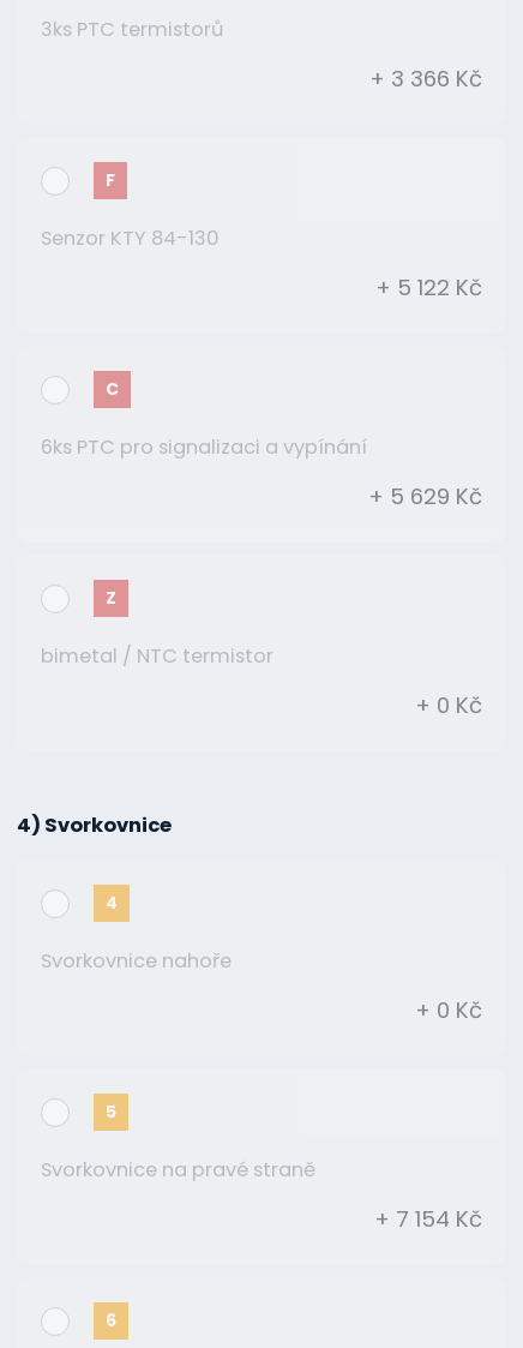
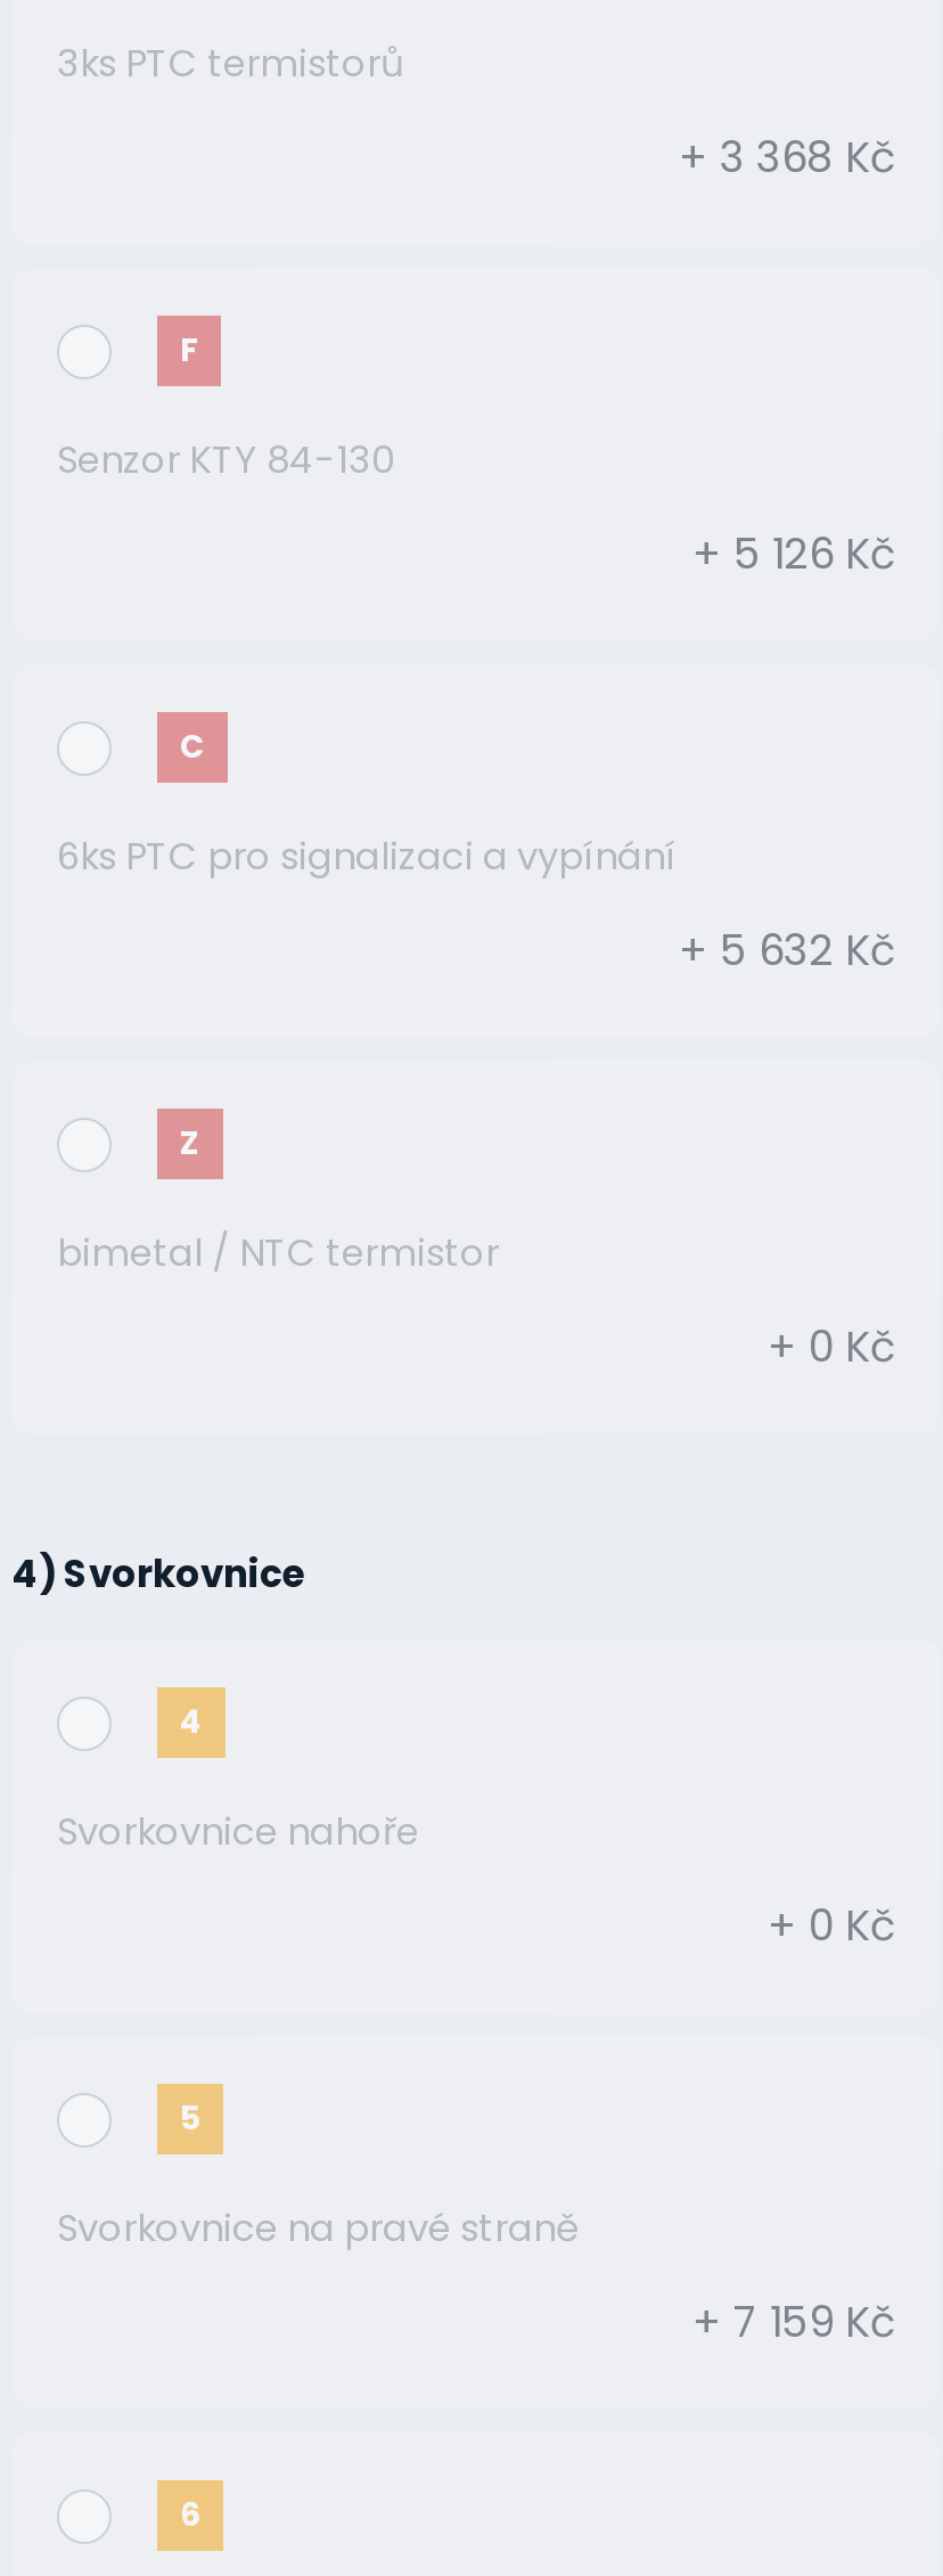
[369,64,482,94] + 3 366 Kč -> [679,129,895,186] + 3 368 Kč
[375,273,482,303] + 5 122 Kč -> [692,526,895,583] + 5 126 Kč
[368,482,482,512] + 5 629 Kč -> [679,922,895,979] + 5 632 Kč
[374,1204,482,1234] + 7 154 Kč -> [692,2293,895,2350] + 7 159 Kč

